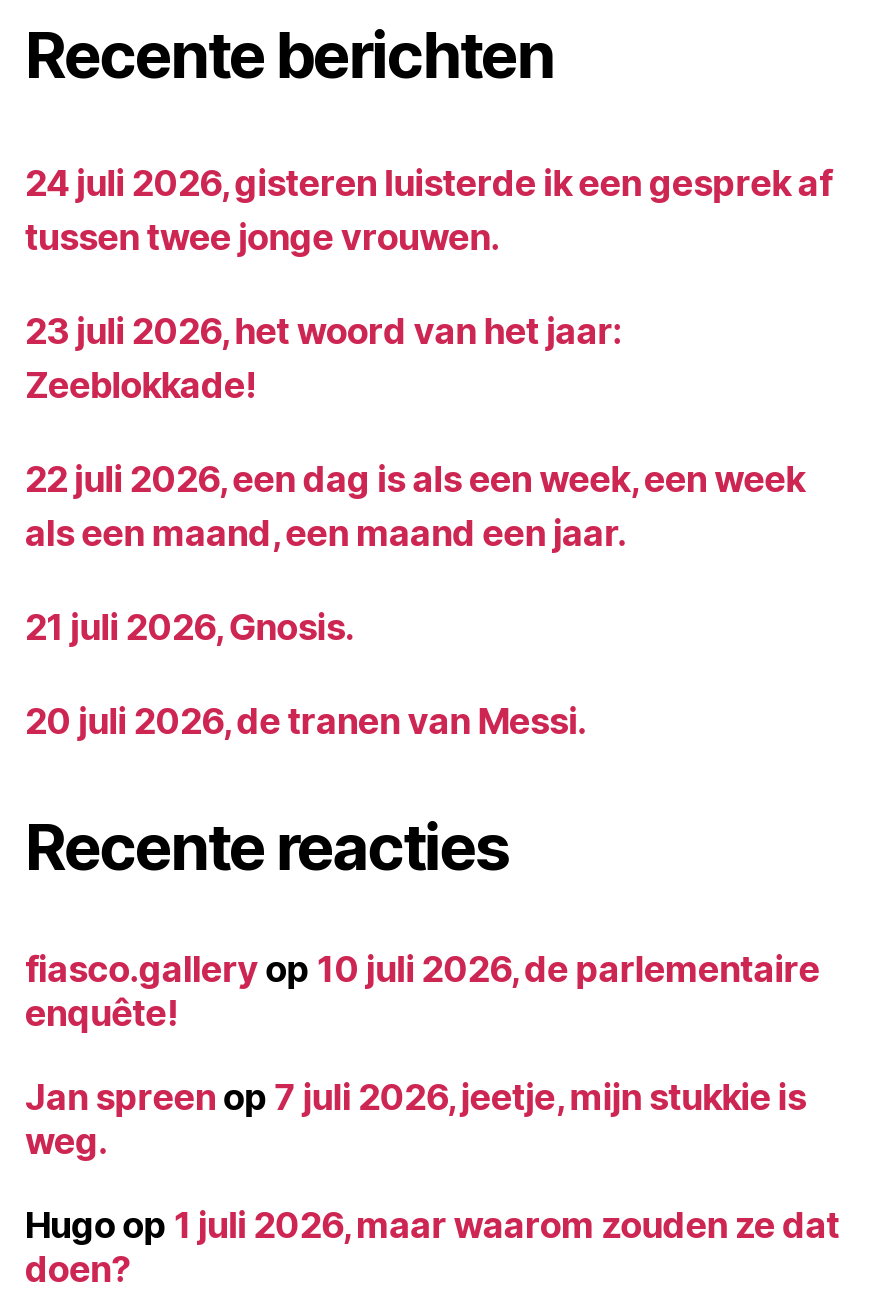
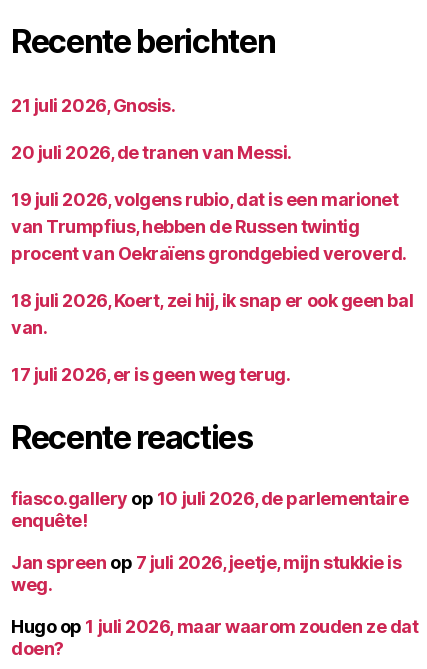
[25,161,832,553] 24 juli 2026, gisteren luisterde ik een gesprek af | tussen twee jonge vrouwen. | 23 juli 2026, het woord van het jaar: | Zeeblokkade! | 22 juli 2026, een dag is als een week, een week | als een maand, een maand een jaar. -> none
moved [25,605,586,741] -> [11,94,292,162]: 21 juli 2026, Gnosis. | 20 juli 2026, de tranen van Messi.
none -> [11,188,413,384] 19 juli 2026, volgens rubio, dat is een marionet | van Trumpfius, hebben de Russen twintig | procent van Oekraïens grondgebied veroverd. | 18 juli 2026, Koert, zei hij, ik snap er ook geen bal | van. | 17 juli 2026, er is geen weg terug.

